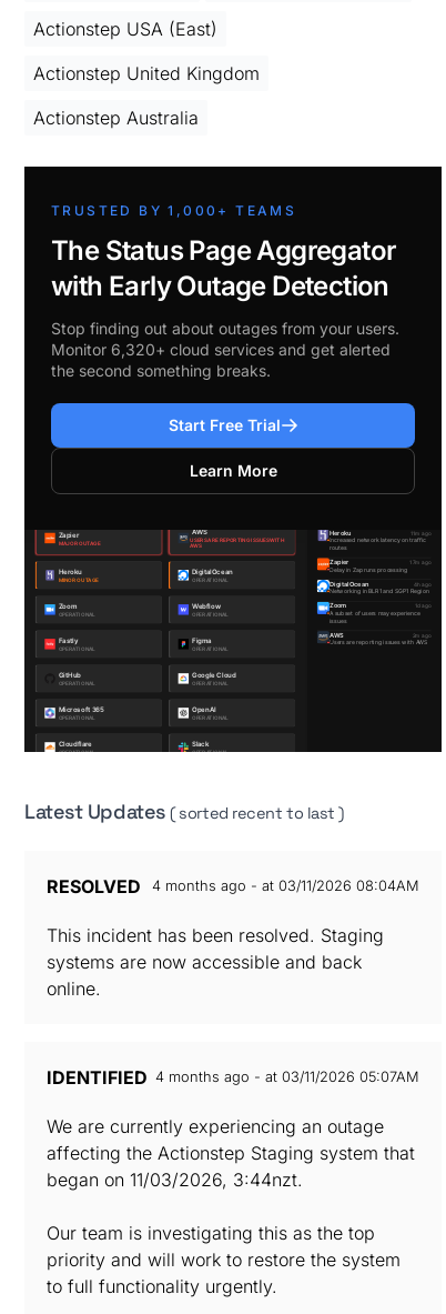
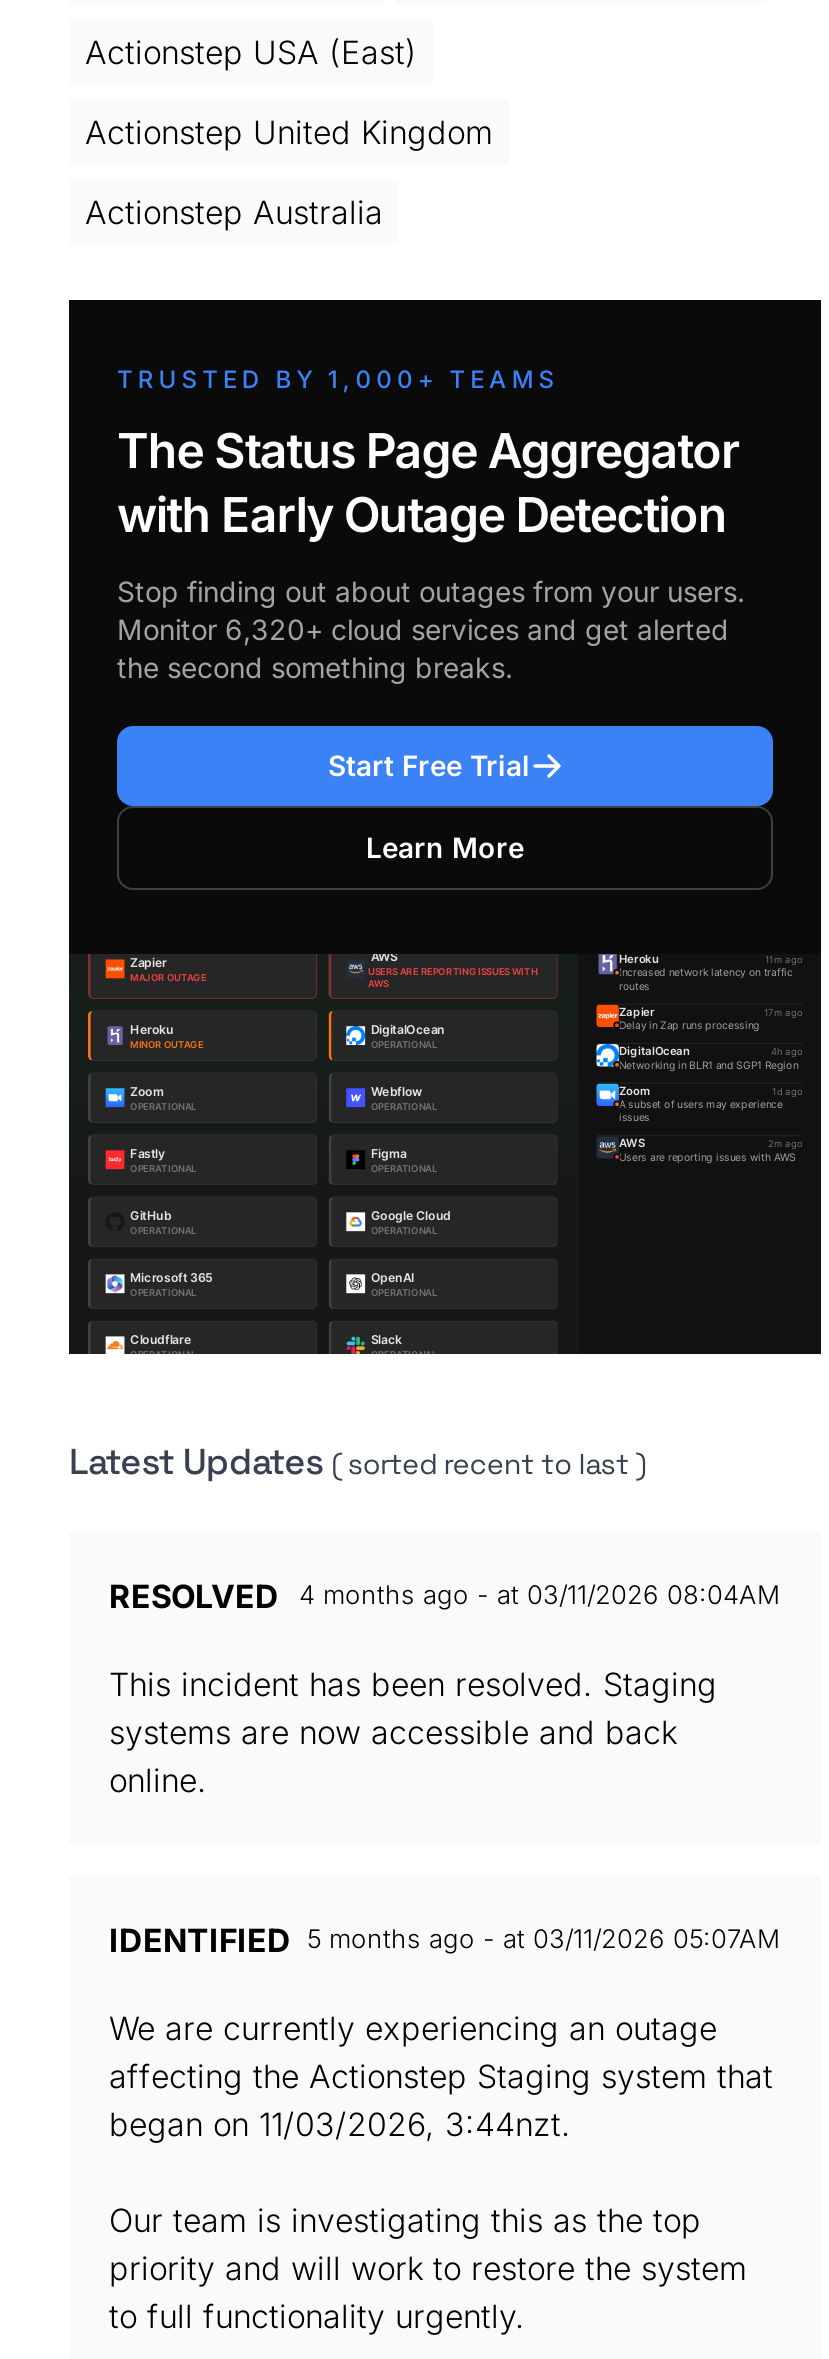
[47,1066,419,1089] IDENTIFIED 4 months ago - at 03/11/2026 05:07AM -> [109,1920,781,1960] IDENTIFIED 5 months ago - at 03/11/2026 05:07AM

